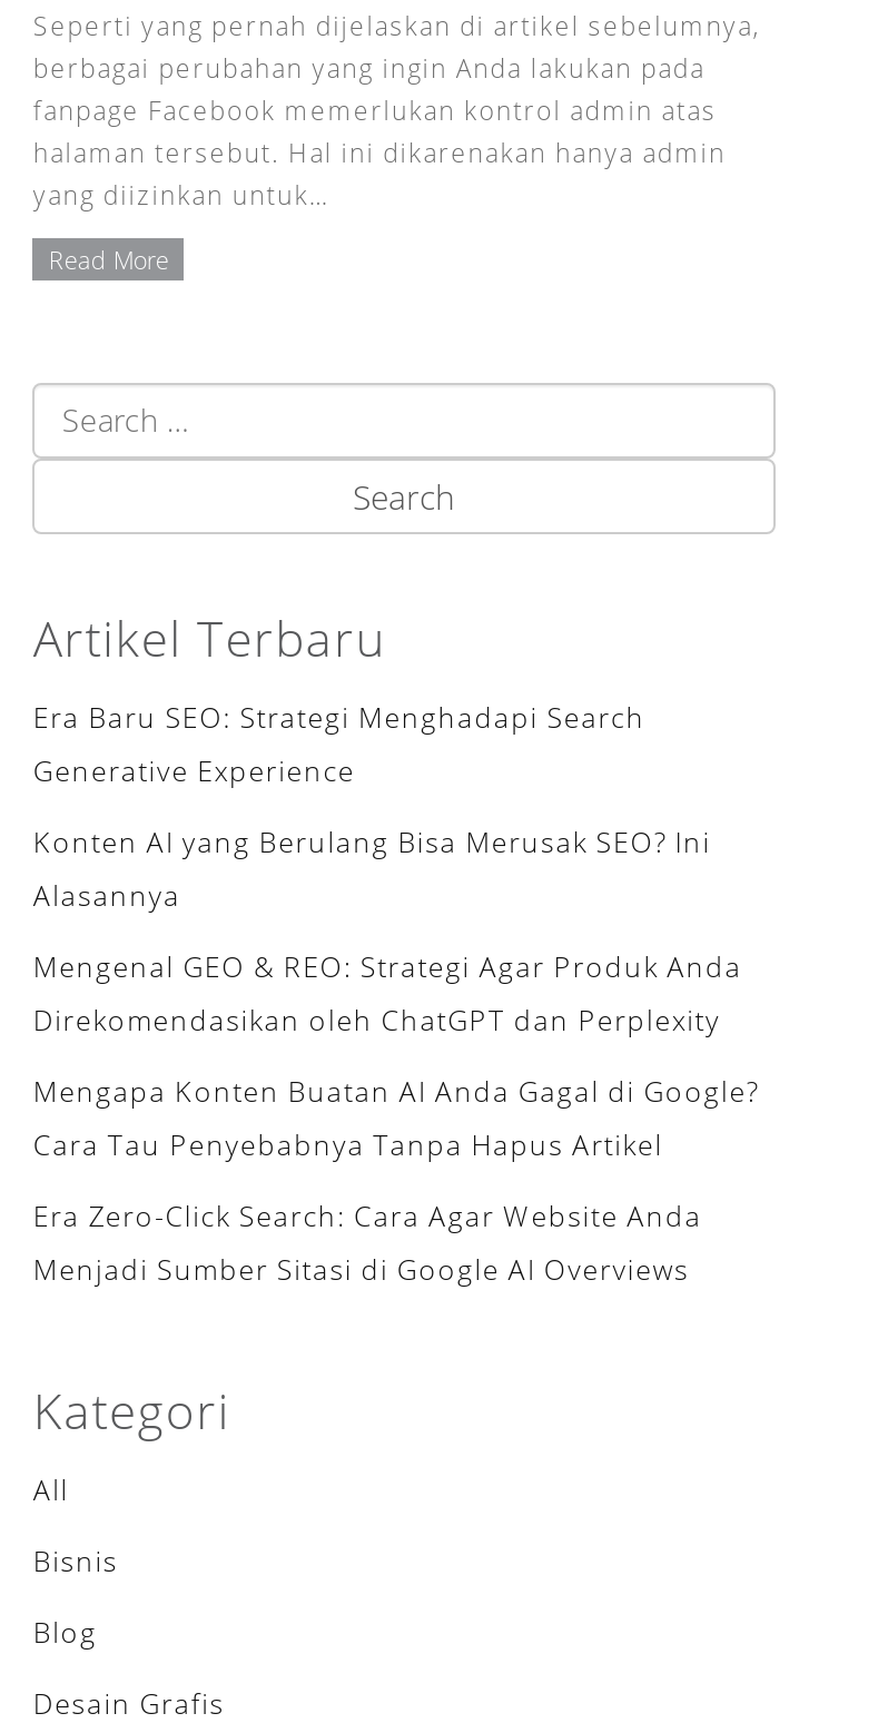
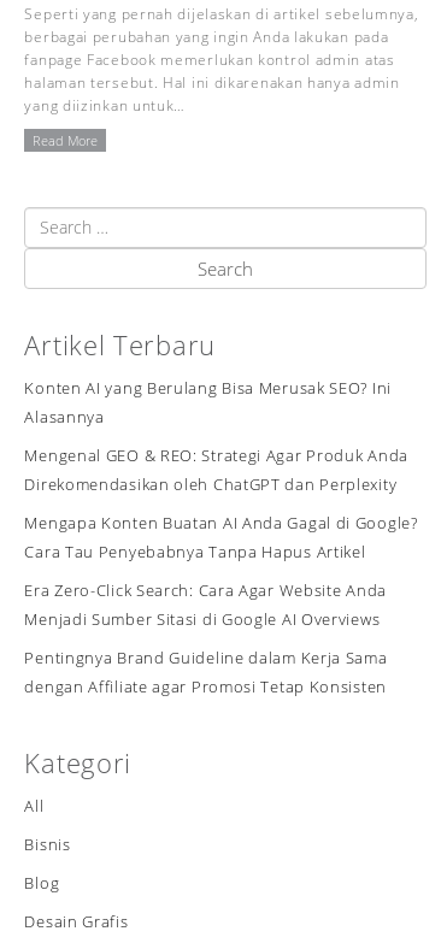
[33,699,645,790] Era Baru SEO: Strategi Menghadapi Search | Generative Experience -> none
moved [33,824,759,1289] -> [25,378,418,630]: Konten AI yang Berulang Bisa Merusak SEO? Ini | Alasannya | Mengenal GEO & REO: Strategi Agar Produk Anda | Direkomendasikan oleh ChatGPT dan Perplexity | Mengapa Konten Buatan AI Anda Gagal di Google? | Cara Tau Penyebabnya Tanpa Hapus Artikel | Era Zero-Click Search: Cara Agar Website Anda | Menjadi Sumber Sitasi di Google AI Overviews
none -> [25,648,387,697] Pentingnya Brand Guideline dalam Kerja Sama | dengan Affiliate agar Promosi Tetap Konsisten

